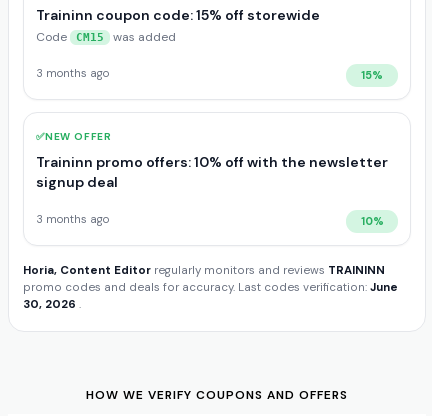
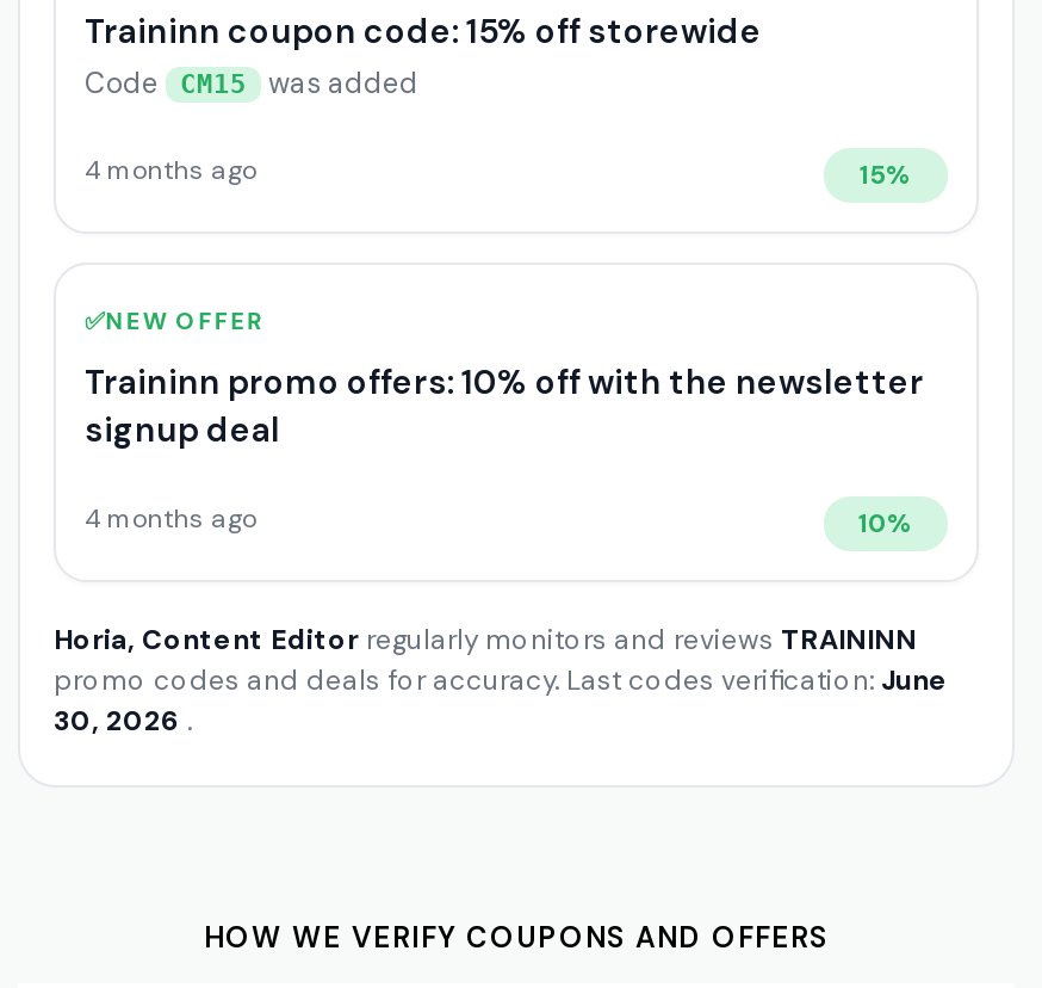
[36,66,109,80] 3 months ago -> [85,153,256,187] 4 months ago
[36,212,109,226] 3 months ago -> [85,502,256,535] 4 months ago

